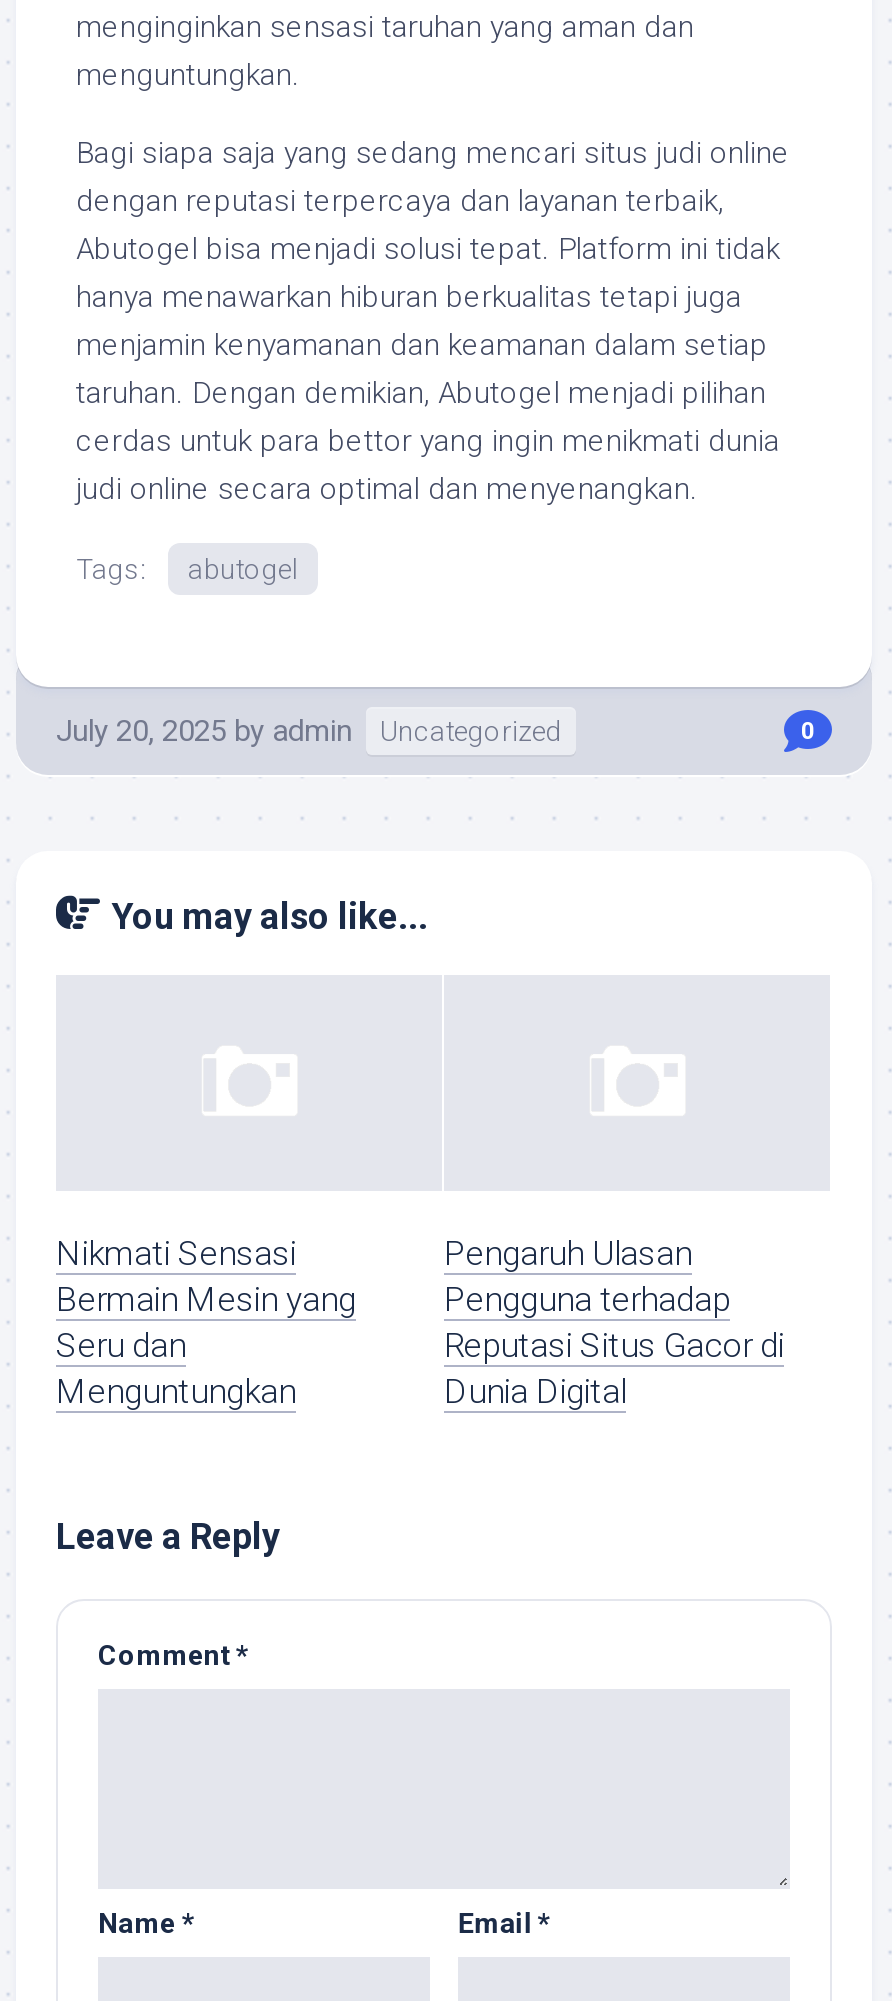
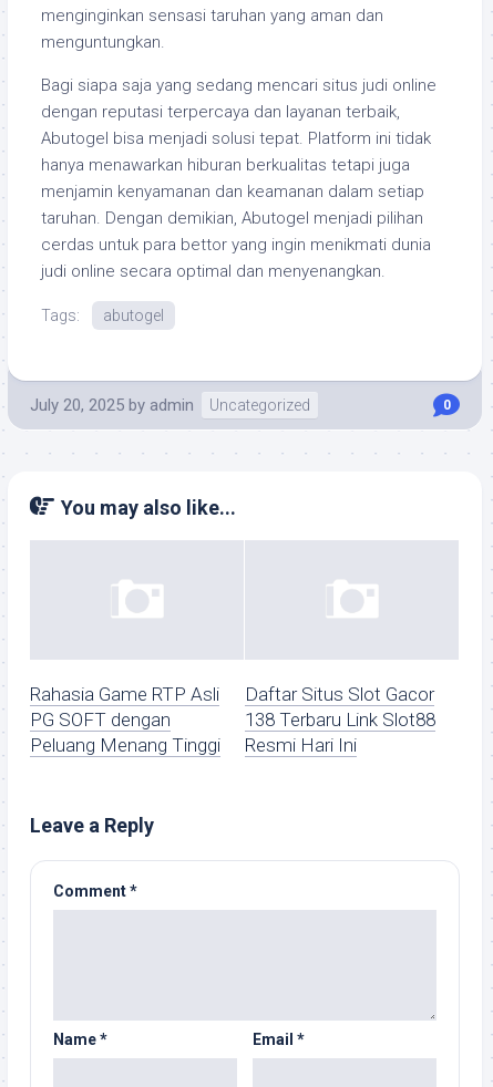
[56,1234,356,1412] Nikmati Sensasi | Bermain Mesin yang | Seru dan | Menguntungkan -> [30,683,220,756] Rahasia Game RTP Asli | PG SOFT dengan | Peluang Menang Tinggi
[444,1234,784,1412] Pengaruh Ulasan | Pengguna terhadap | Reputasi Situs Gacor di | Dunia Digital -> [245,683,435,756] Daftar Situs Slot Gacor | 138 Terbaru Link Slot88 | Resmi Hari Ini

